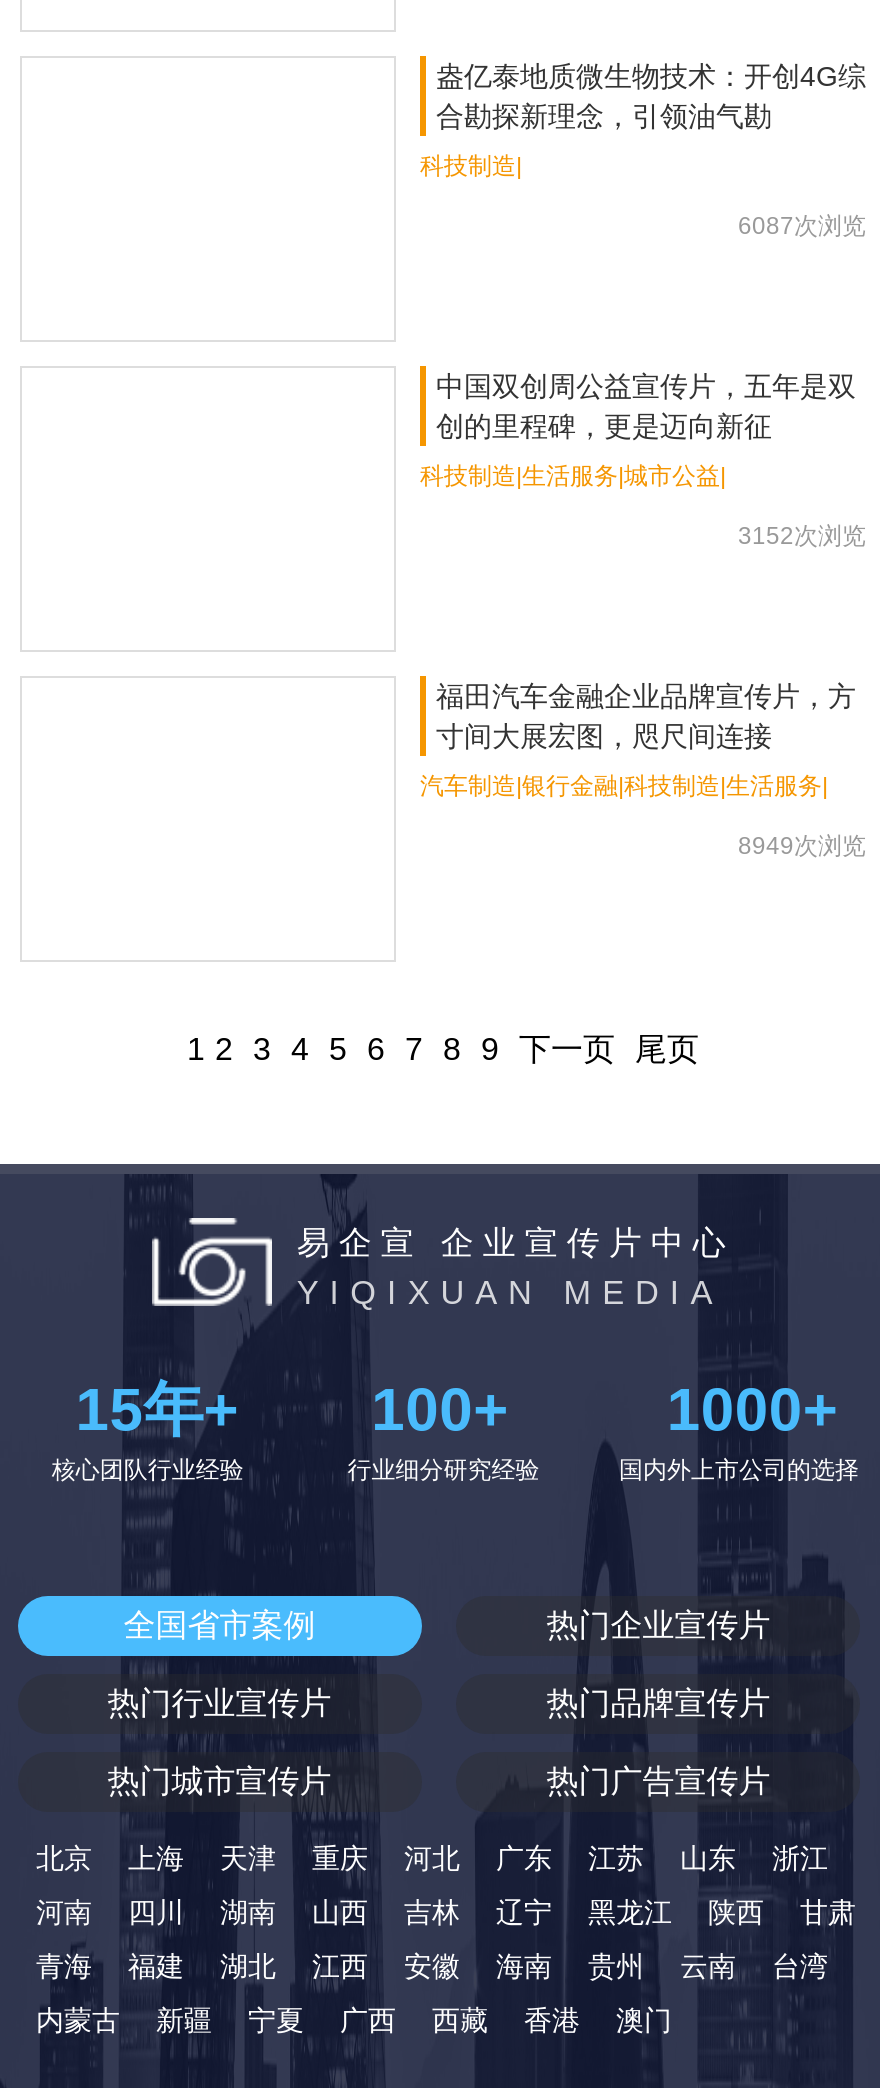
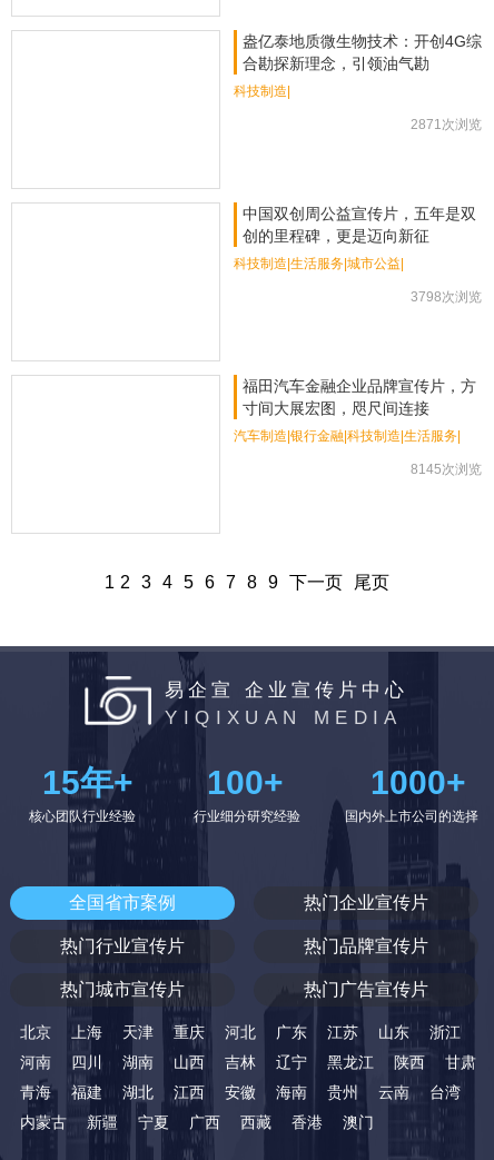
[738,211,866,239] 6087次浏览 -> [411,116,482,132] 2871次浏览
[738,521,866,549] 3152次浏览 -> [411,289,482,304] 3798次浏览
[738,831,866,859] 8949次浏览 -> [411,461,482,477] 8145次浏览

